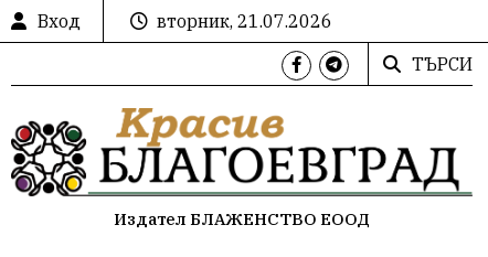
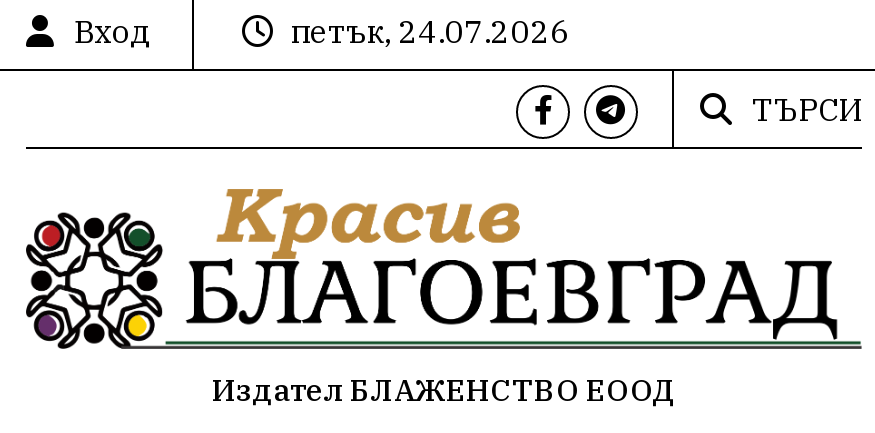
[157,10,332,32] вторник, 21.07.2026 -> [290,11,570,51] петък, 24.07.2026

